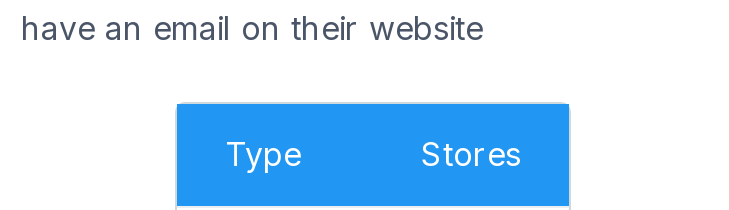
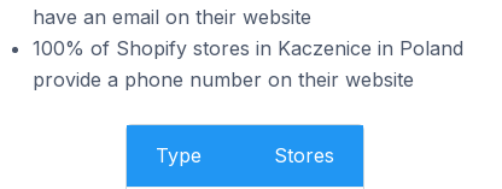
none -> [33,36,463,91] 100% of Shopify stores in Kaczenice in Poland | provide a phone number on their website

